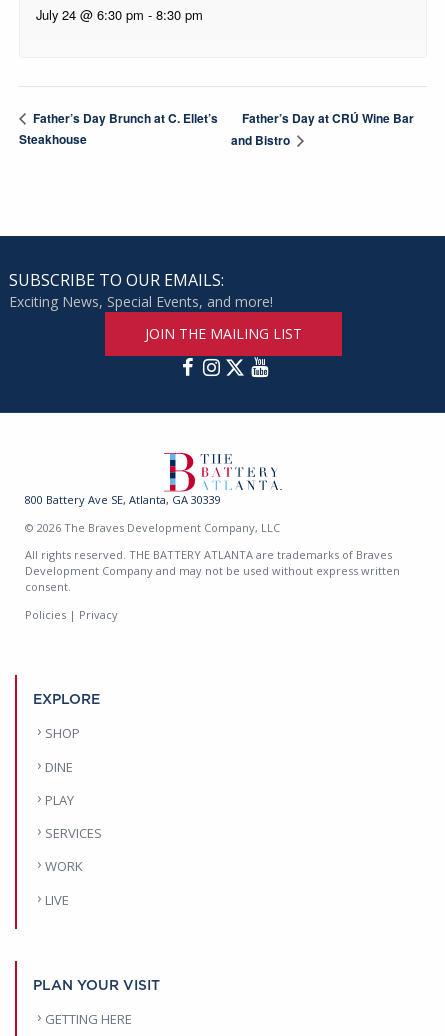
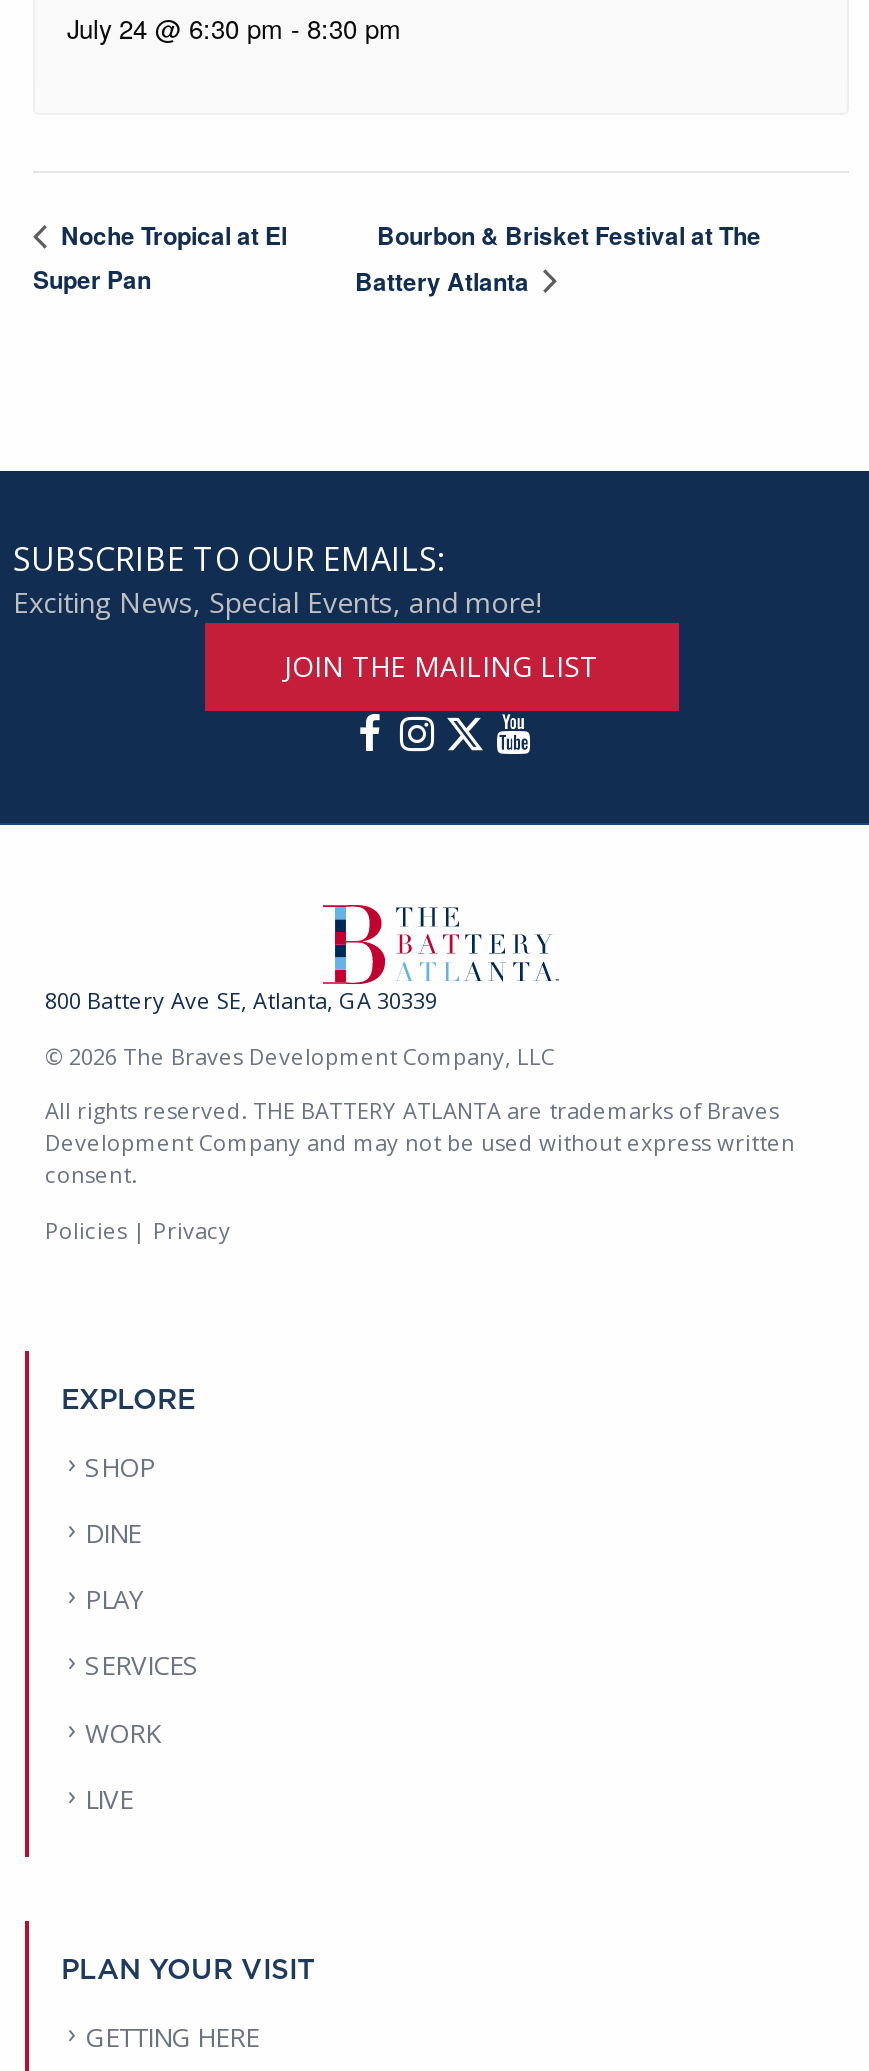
[19,109,218,148] Father’s Day Brunch at C. Ellet’s | Steakhouse -> [33,217,287,296] Noche Tropical at El | Super Pan
[231,109,414,149] Father’s Day at CRÚ Wine Bar | and Bistro -> [355,216,761,298] Bourbon & Brisket Festival at The | Battery Atlanta

